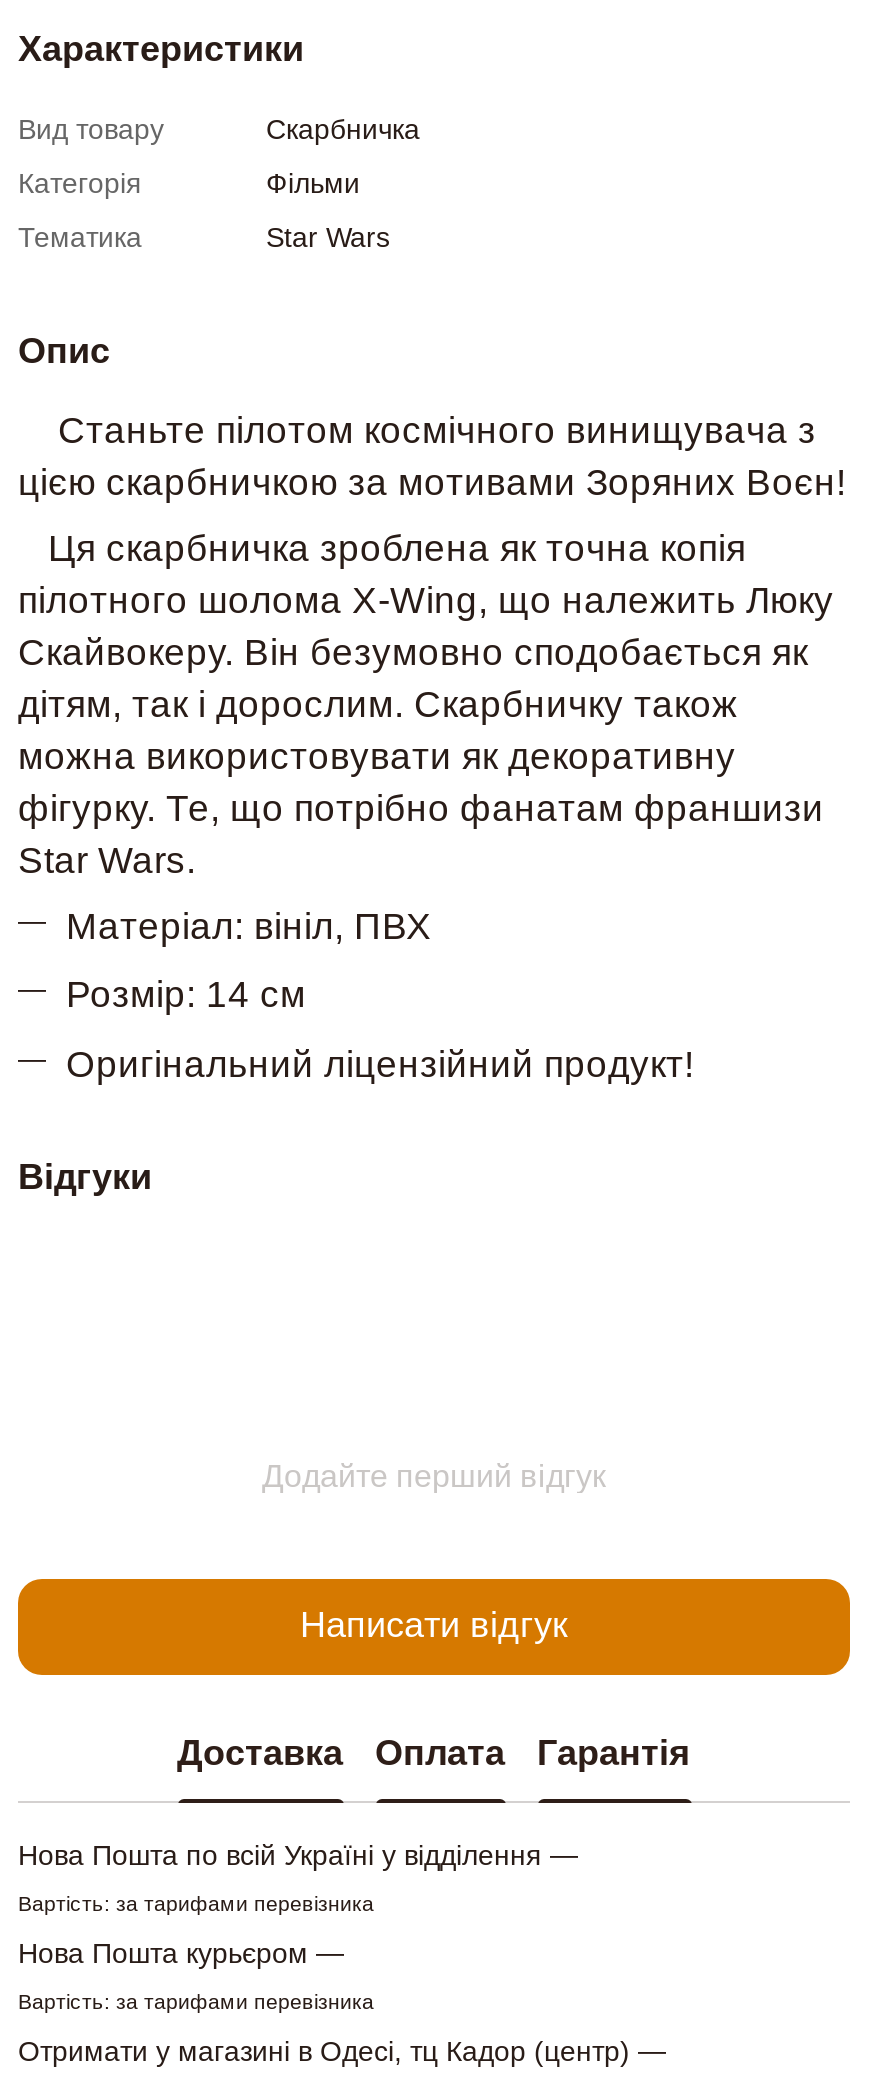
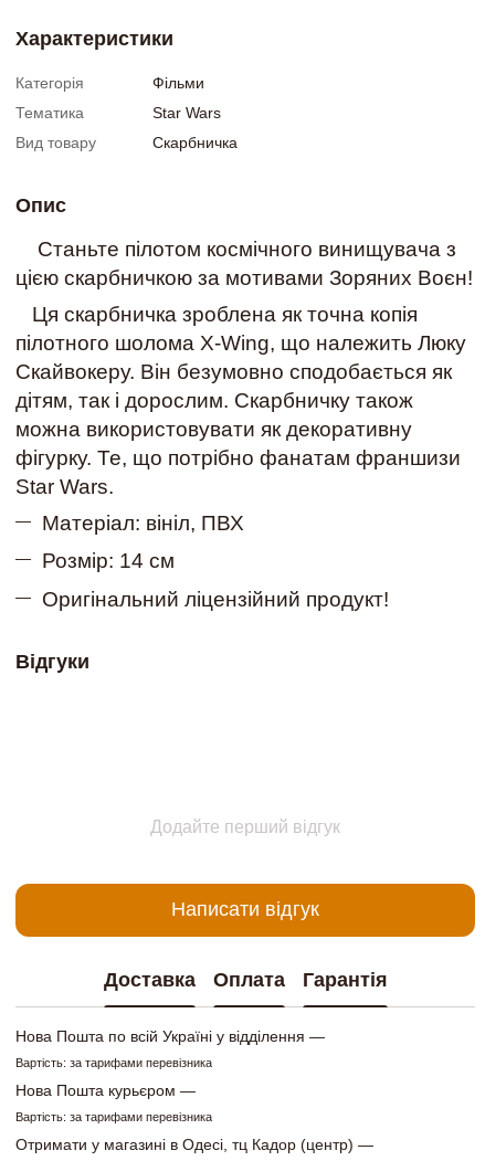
moved [18,113,420,145] -> [15,134,238,151]: Вид товару | Скарбничка
moved [18,167,390,253] -> [15,74,221,122]: Категорія | Фільми | Тематика | Star Wars

